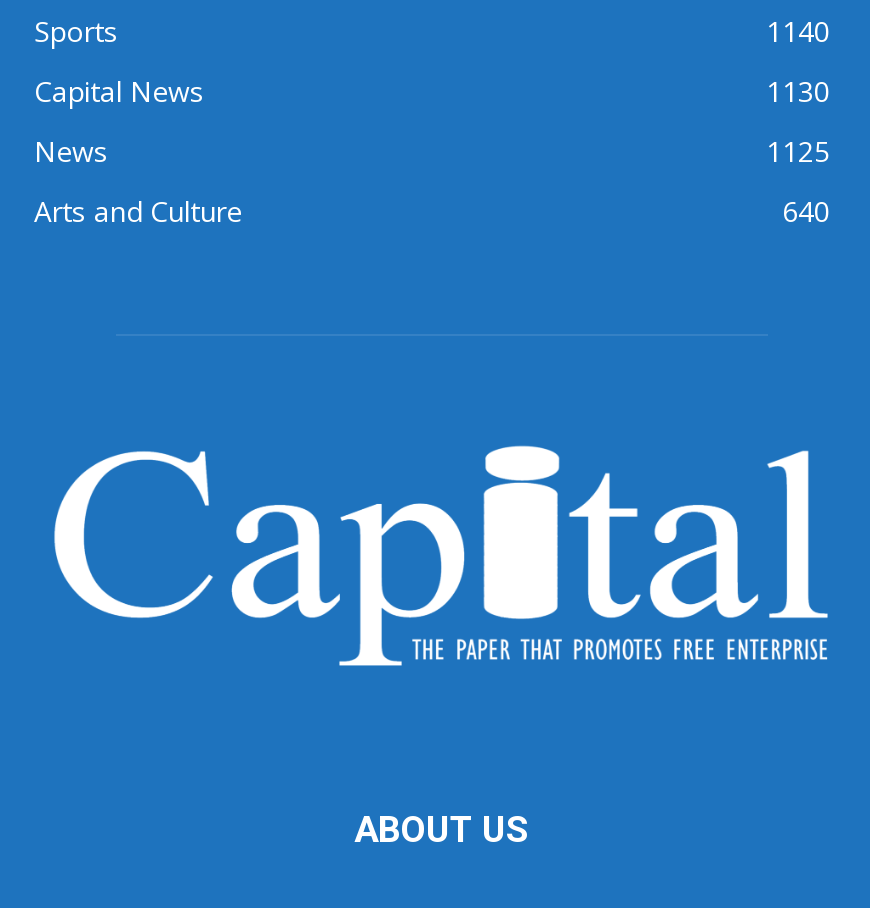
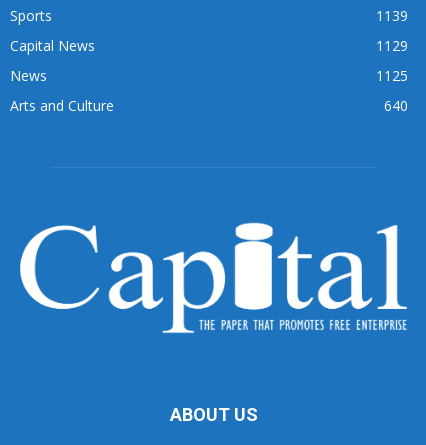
[766,11,830,49] 1140 -> [376,6,408,25] 1139
[766,71,830,109] 1130 -> [376,36,408,55] 1129

